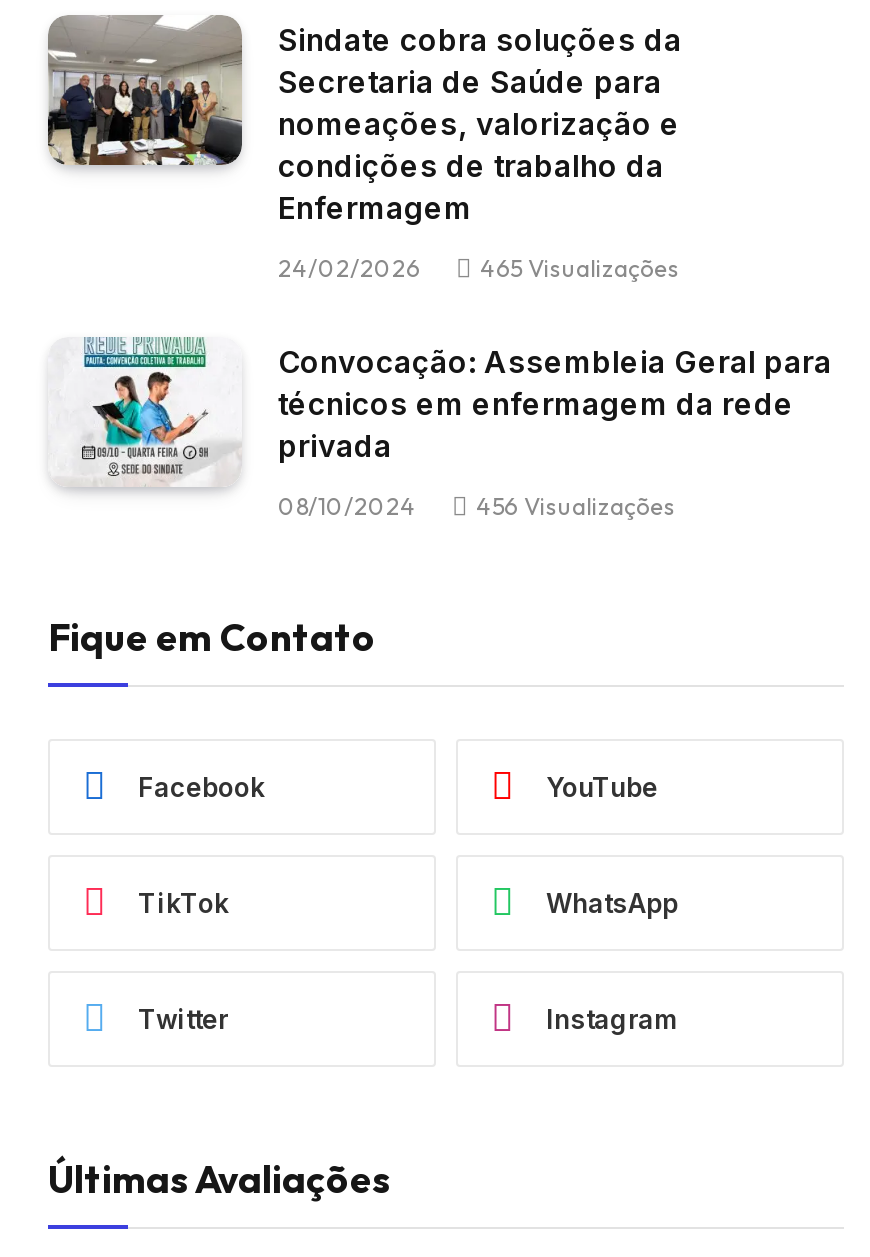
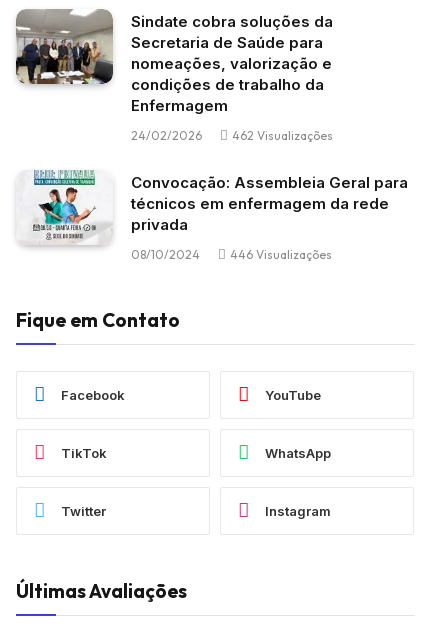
[480,253,680,283] 465 Visualizações -> [232,128,333,143] 462 Visualizações
[476,491,676,521] 456 Visualizações -> [230,247,332,262] 446 Visualizações

